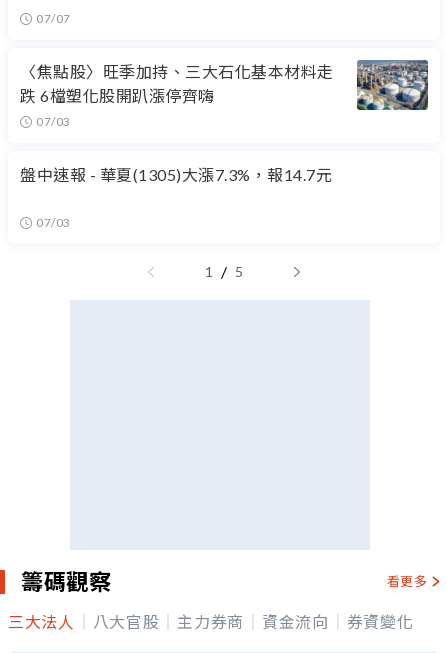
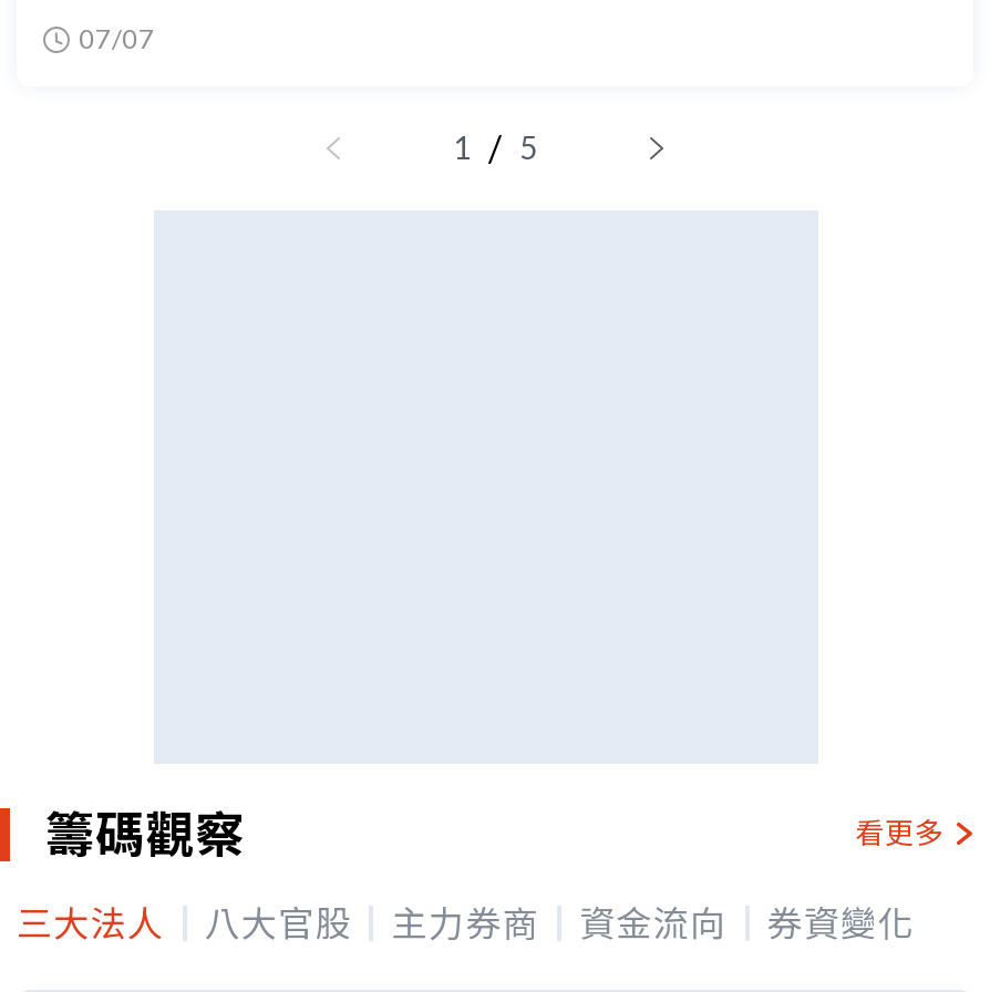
[20,59,429,230] [image] | 〈焦點股〉旺季加持、三大石化基本材料走 | 跌 6檔塑化股開趴漲停齊嗨 | 07/03 | 盤中速報 - 華夏(1305)大漲7.3%，報14.7元 | 07/03 -> none

